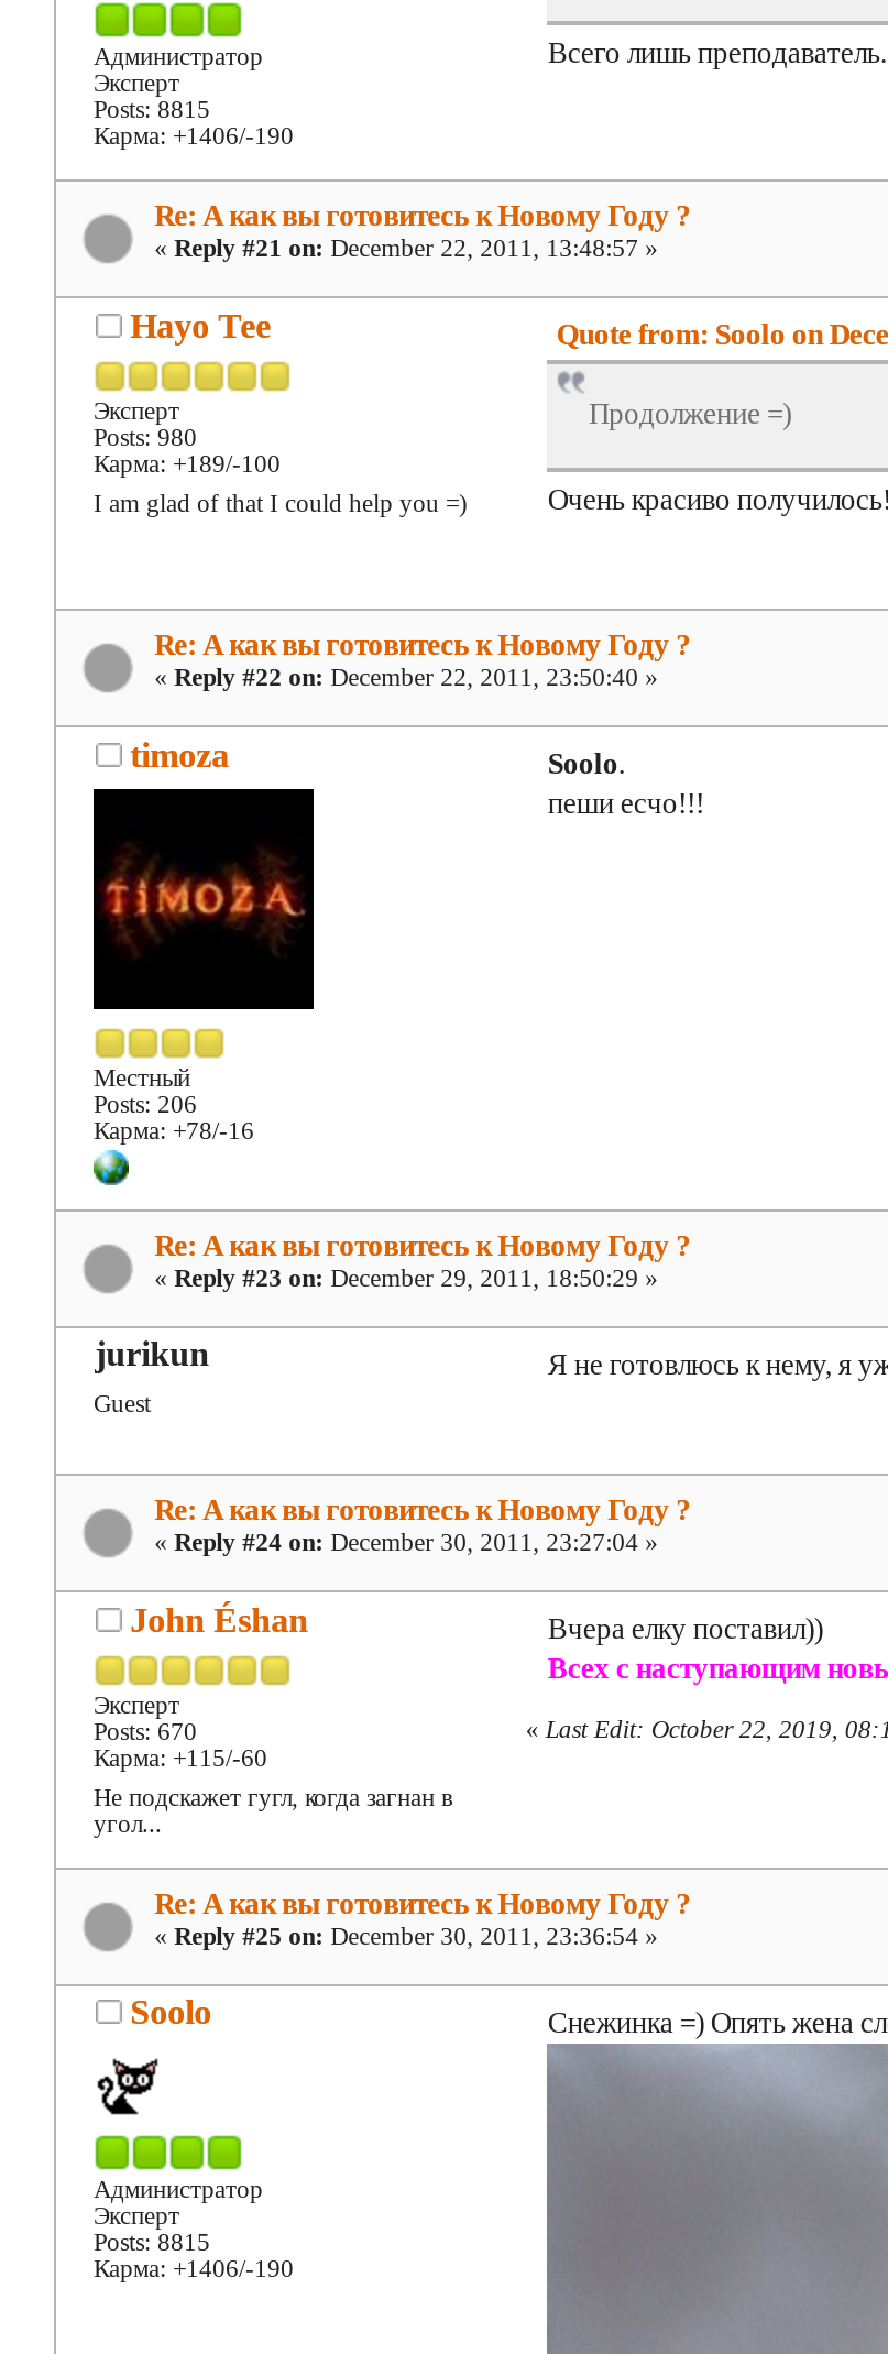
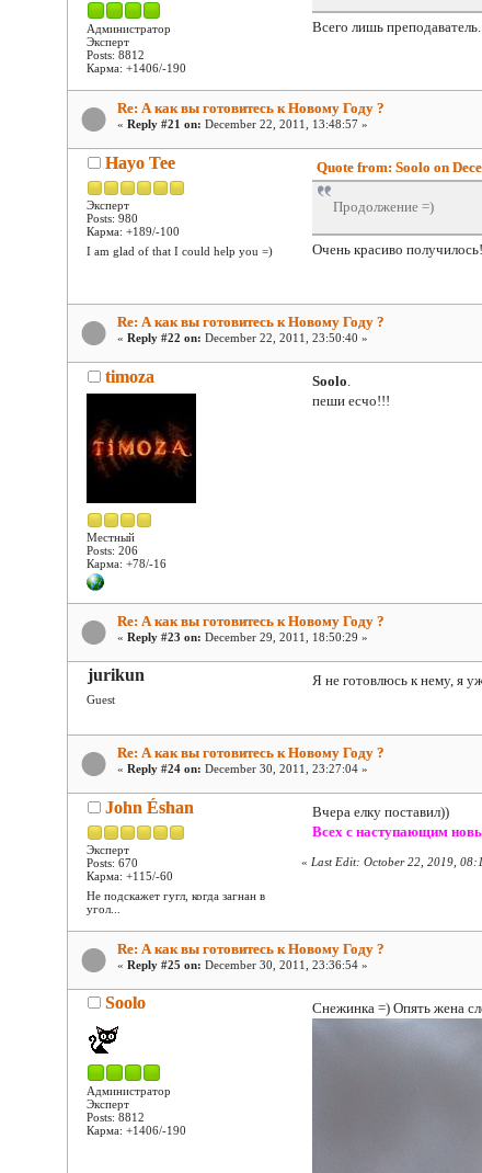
[94,96,210,122] Posts: 8815 -> [87,48,145,61] Posts: 8812
[94,2229,210,2255] Posts: 8815 -> [87,1111,145,1124] Posts: 8812

